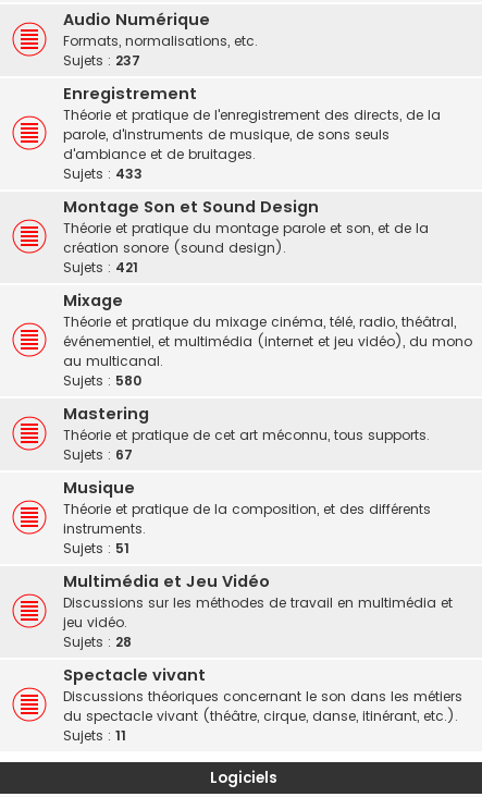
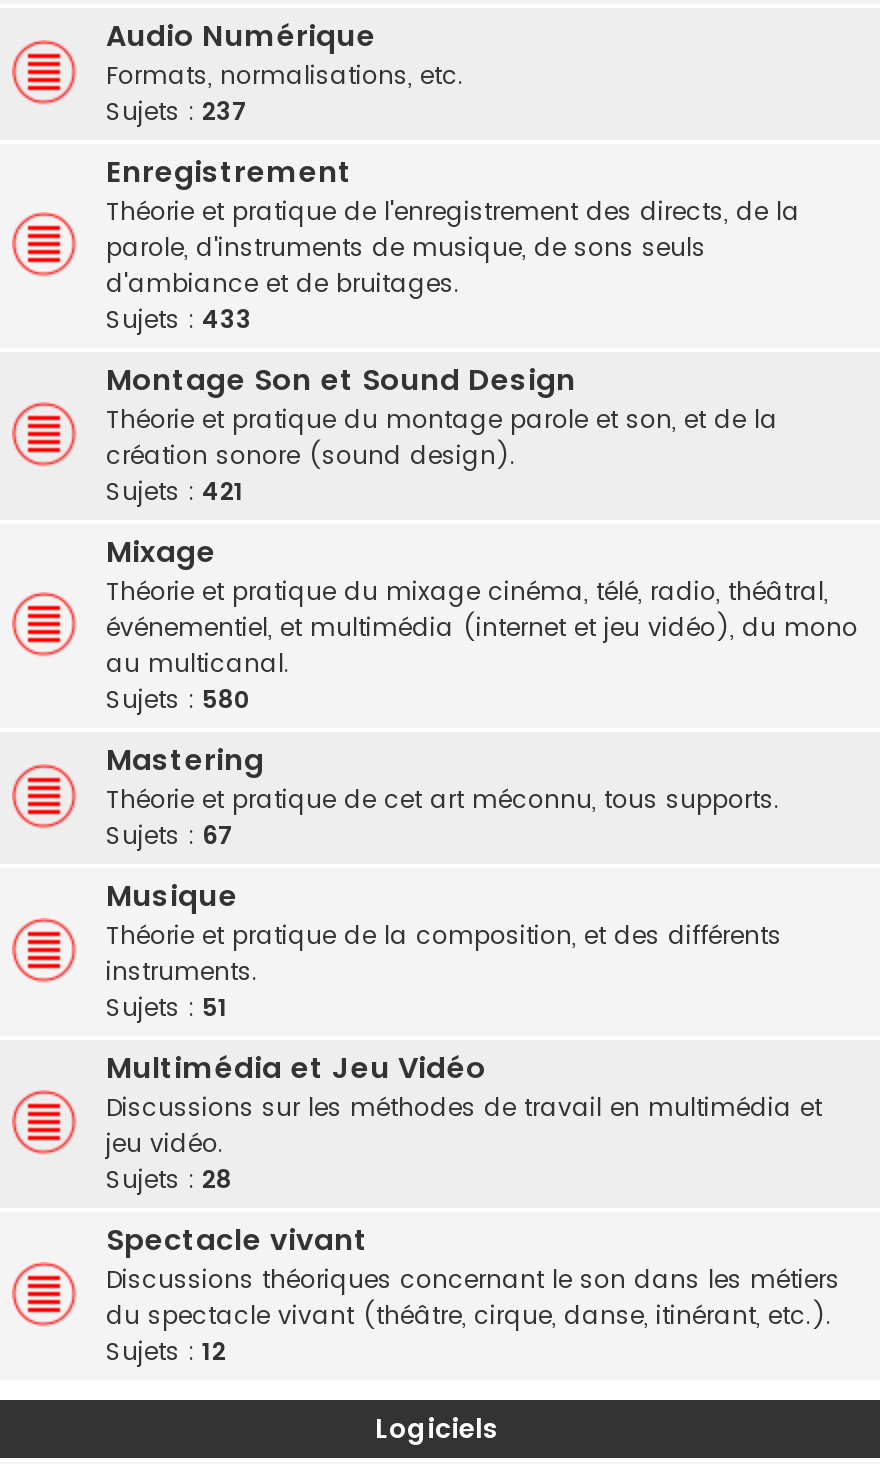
[63,726,126,745] Sujets : 11 -> [106,1334,226,1368] Sujets : 12

